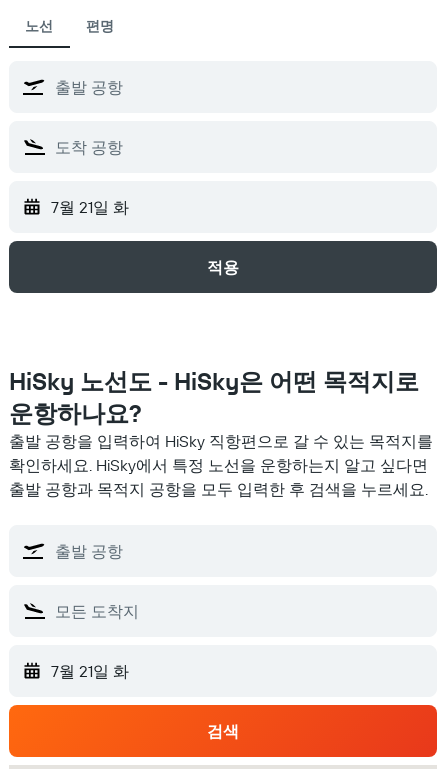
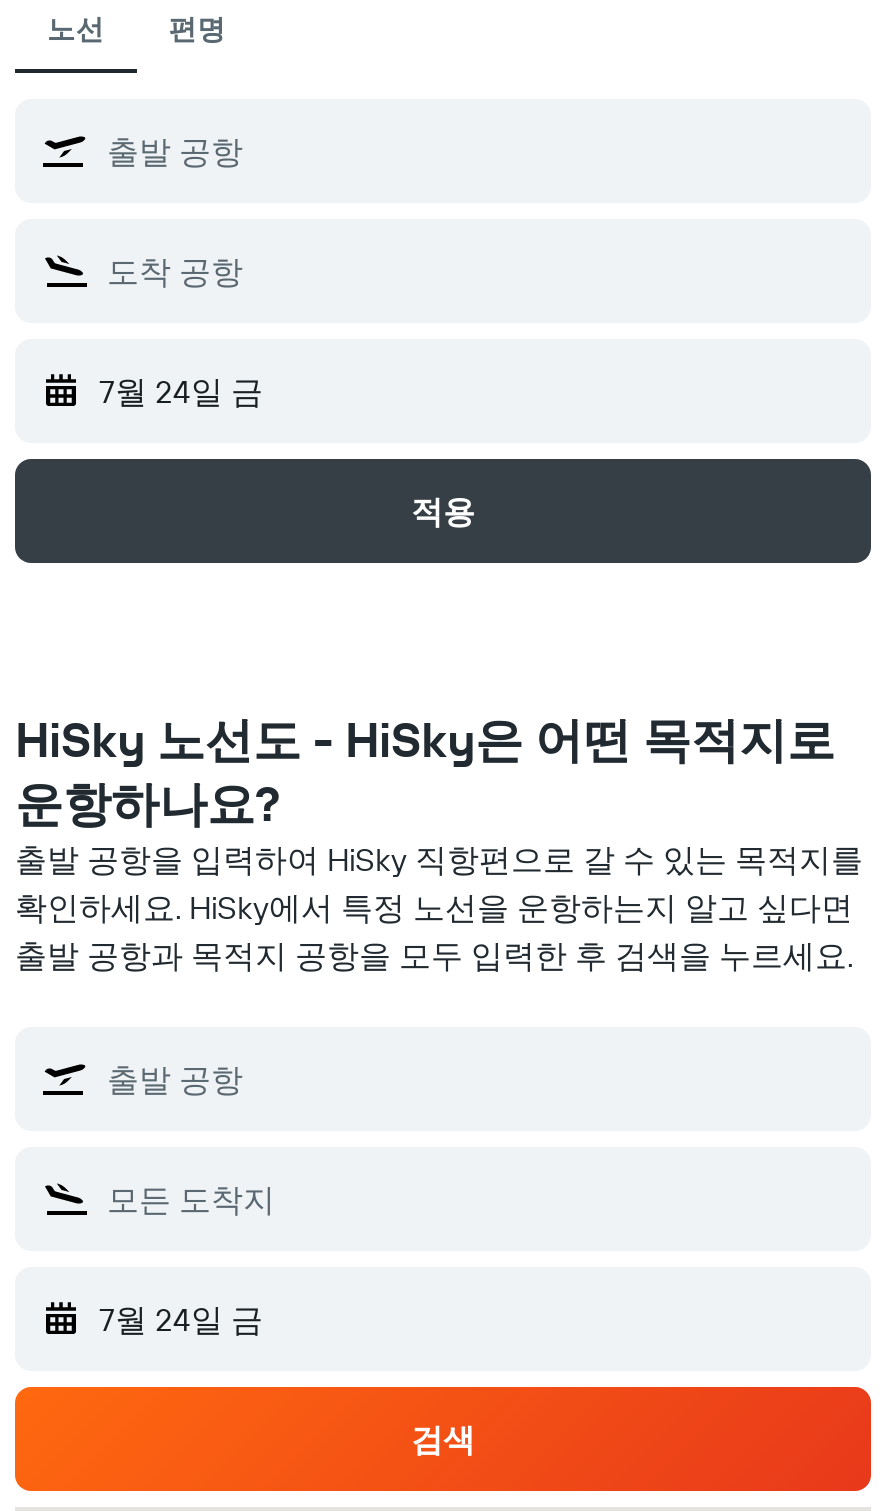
[51,197,129,217] 7월 21일 화 -> [99,371,263,411] 7월 24일 금
[51,661,129,681] 7월 21일 화 -> [99,1299,263,1339] 7월 24일 금

